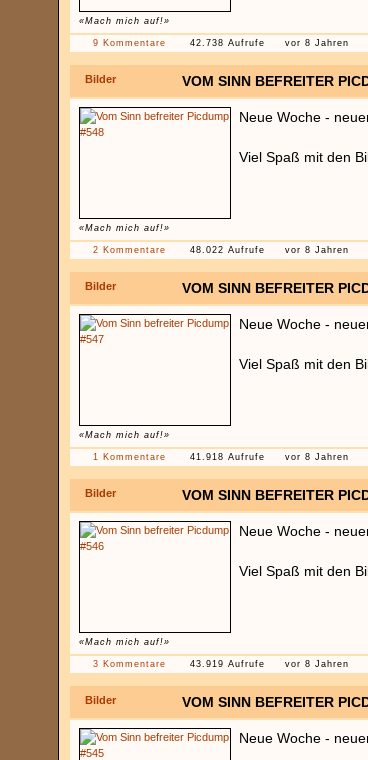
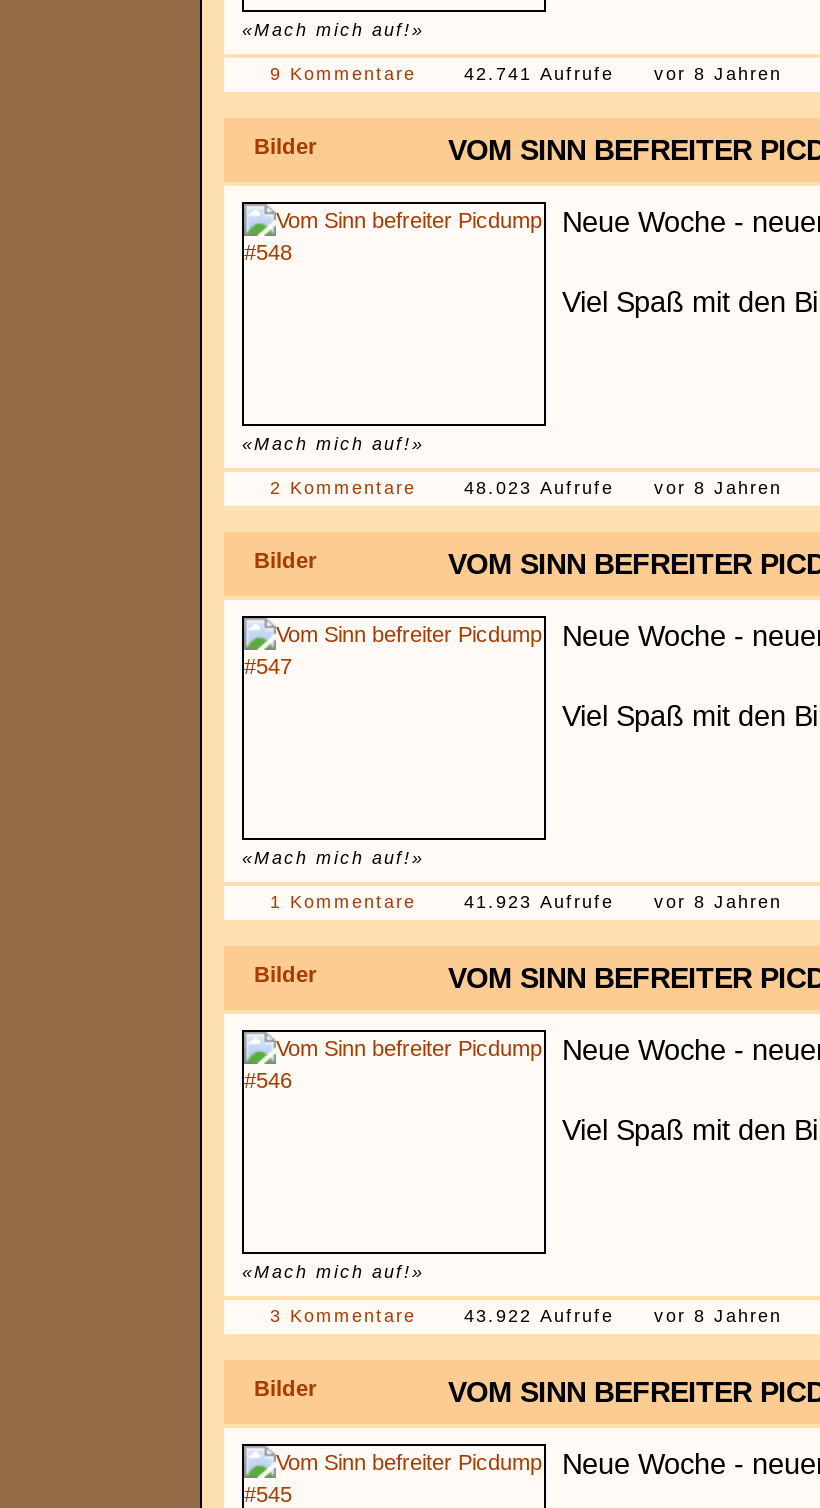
[190,38,349,48] 42.738 Aufrufe vor 8 Jahren -> [464,64,782,84] 42.741 Aufrufe vor 8 Jahren
[190,245,349,255] 48.022 Aufrufe vor 8 Jahren -> [464,478,782,498] 48.023 Aufrufe vor 8 Jahren
[190,452,349,462] 41.918 Aufrufe vor 8 Jahren -> [464,892,782,912] 41.923 Aufrufe vor 8 Jahren
[190,659,349,669] 43.919 Aufrufe vor 8 Jahren -> [464,1306,782,1326] 43.922 Aufrufe vor 8 Jahren

